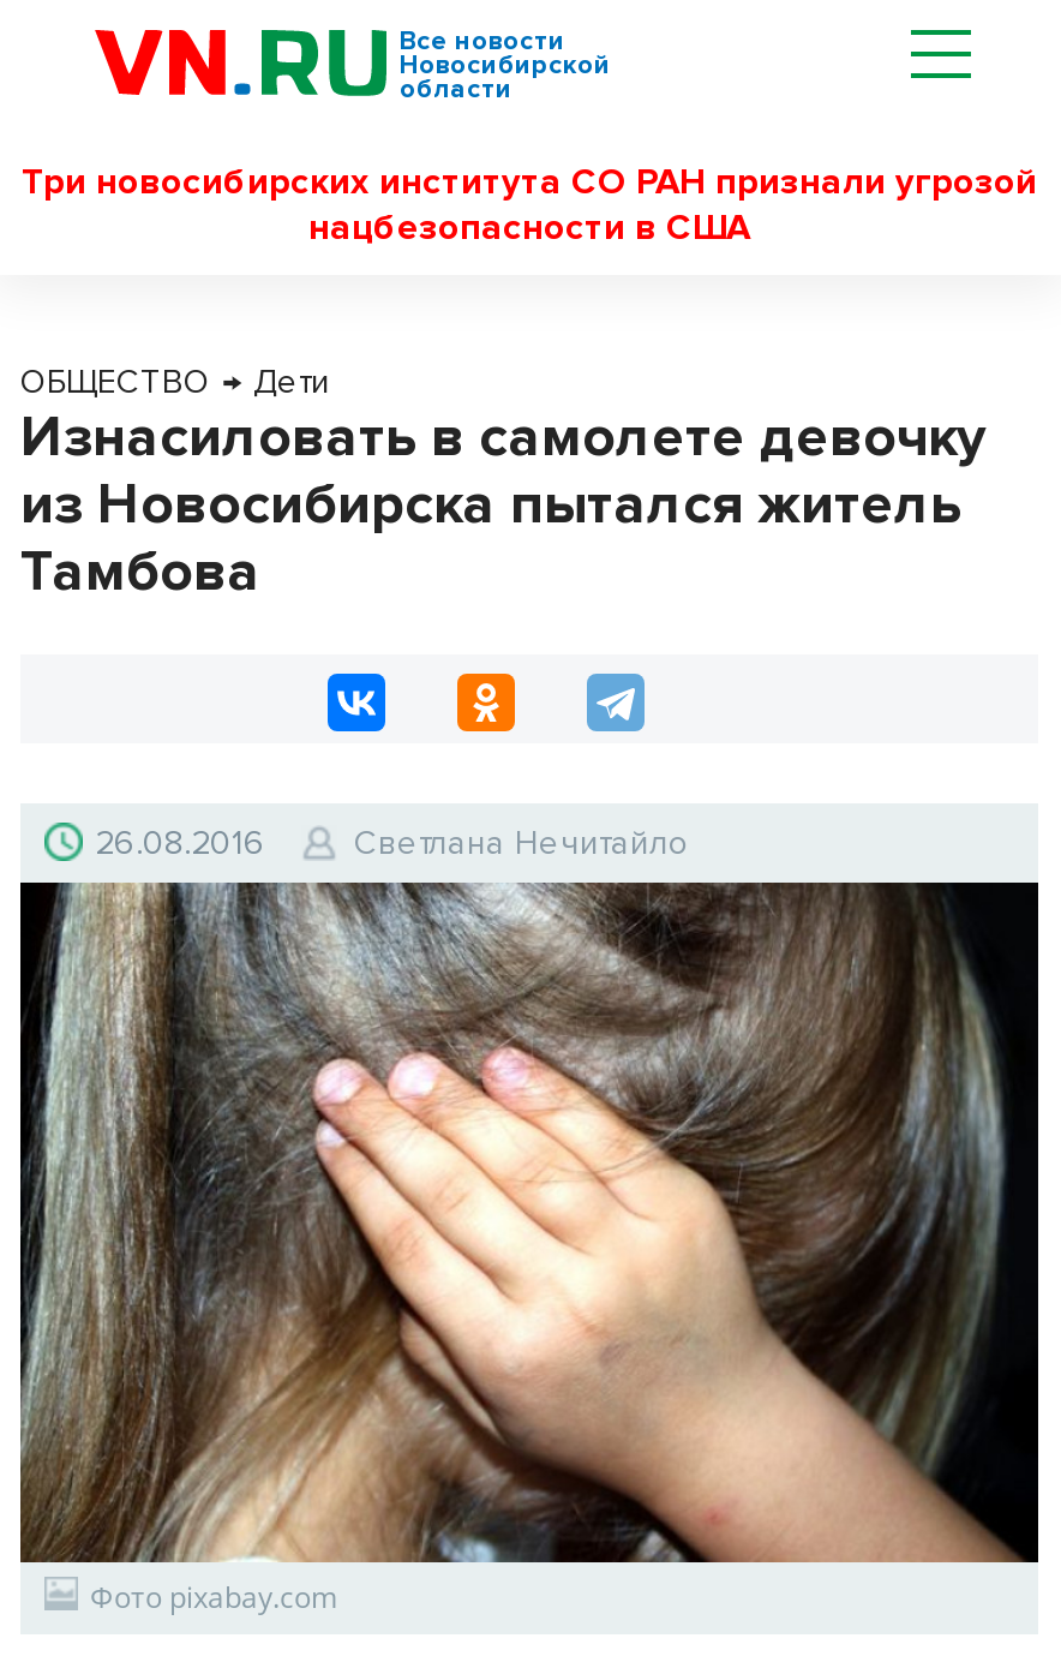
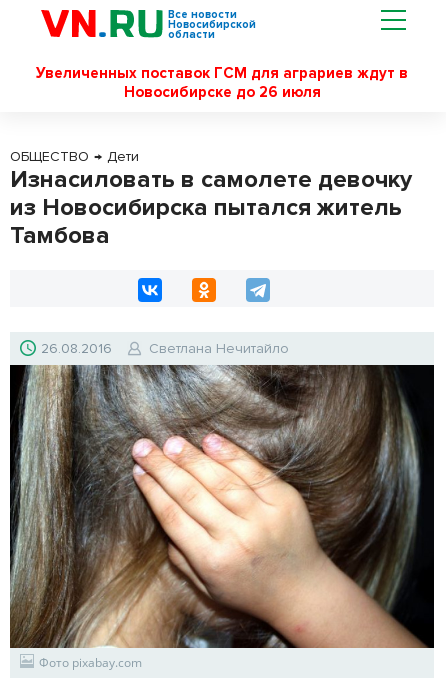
[22,160,1037,249] Три новосибирских института СО РАН признали угрозой | нацбезопасности в США -> [36,64,408,101] Увеличенных поставок ГСМ для аграриев ждут в | Новосибирске до 26 июля

